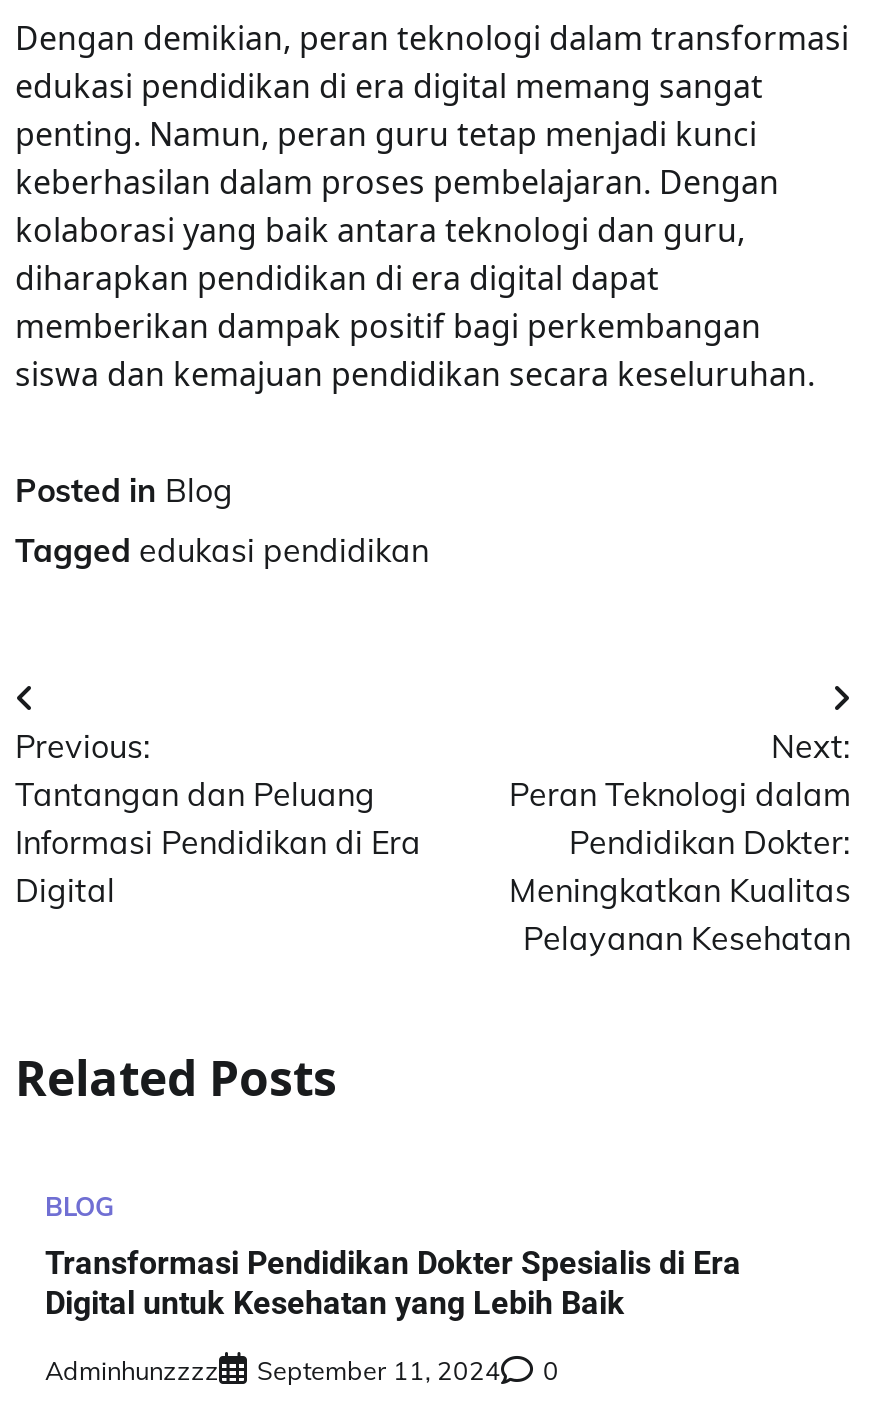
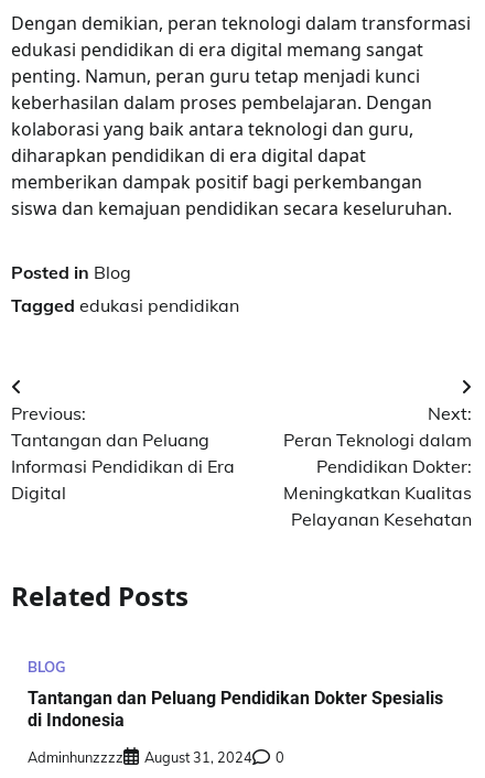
[45,1244,741,1322] Transformasi Pendidikan Dokter Spesialis di Era | Digital untuk Kesehatan yang Lebih Baik -> [28,688,443,731] Tantangan dan Peluang Pendidikan Dokter Spesialis | di Indonesia
[45,1353,559,1385] Adminhunzzzz September 11, 2024 0 -> [28,748,284,765] Adminhunzzzz August 31, 2024 0

